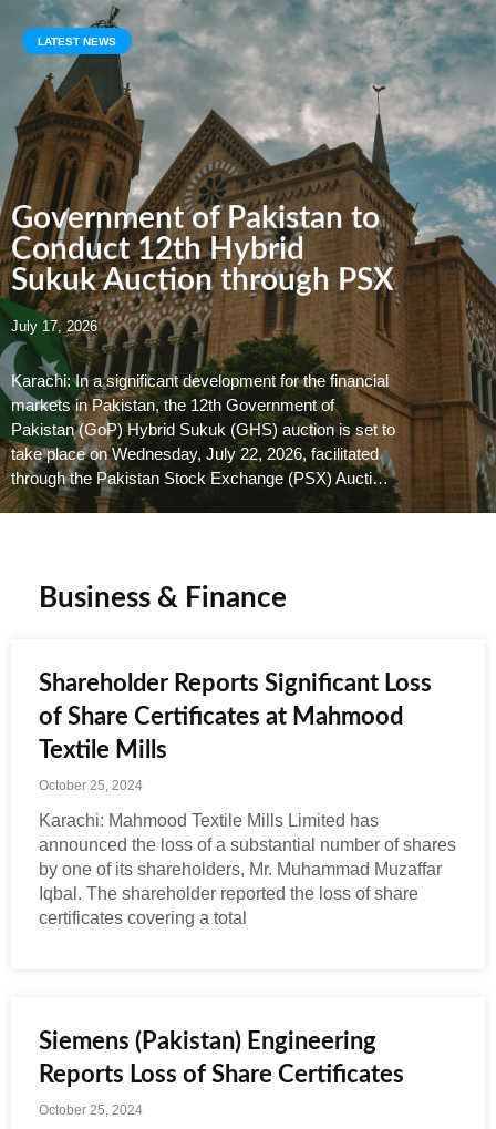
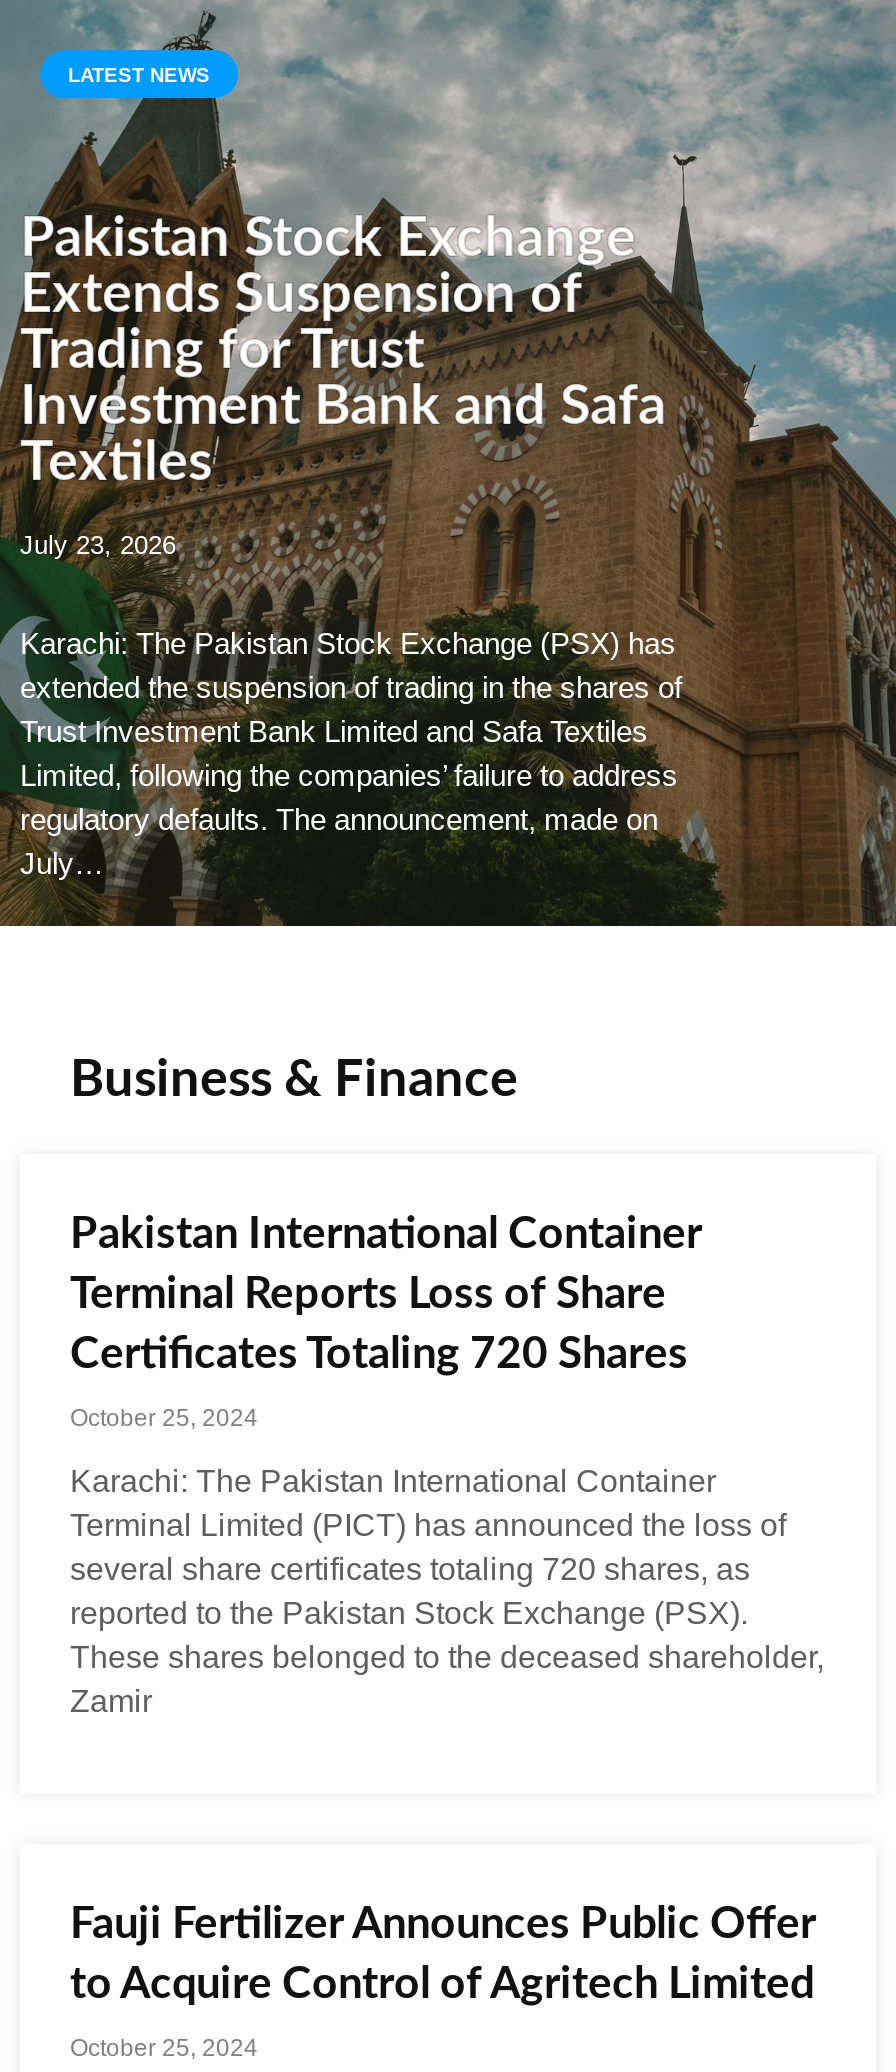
[11,203,394,296] Government of Pakistan to | Conduct 12th Hybrid | Sukuk Auction through PSX -> [20,211,666,491] Pakistan Stock Exchange | Extends Suspension of | Trading for Trust | Investment Bank and Safa | Textiles
[11,318,97,335] July 17, 2026 -> [20,531,176,561] July 23, 2026
[11,371,395,488] Karachi: In a significant development for the financial | markets in Pakistan, the 12th Government of | Pakistan (GoP) Hybrid Sukuk (GHS) auction is set to | take place on Wednesday, July 22, 2026, facilitated | through the Pakistan Stock Exchange (PSX) Aucti… -> [20,627,682,881] Karachi: The Pakistan Stock Exchange (PSX) has | extended the suspension of trading in the shares of | Trust Investment Bank Limited and Safa Textiles | Limited, following the companies’ failure to address | regulatory defaults. The announcement, made on | July…
[39,672,432,763] Shareholder Reports Significant Loss | of Share Certificates at Mahmood | Textile Mills -> [70,1213,702,1377] Pakistan International Container | Terminal Reports Loss of Share | Certificates Totaling 720 Shares
[39,811,456,928] Karachi: Mahmood Textile Mills Limited has | announced the loss of a substantial number of shares | by one of its shareholders, Mr. Muhammad Muzaffar | Iqbal. The shareholder reported the loss of share | certificates covering a total -> [70,1465,824,1719] Karachi: The Pakistan International Container | Terminal Limited (PICT) has announced the loss of | several share certificates totaling 720 shares, as | reported to the Pakistan Stock Exchange (PSX). | These shares belonged to the deceased shareholder, | Zamir
[39,1030,404,1087] Siemens (Pakistan) Engineering | Reports Loss of Share Certificates -> [70,1903,816,2007] Fauji Fertilizer Announces Public Offer | to Acquire Control of Agritech Limited

